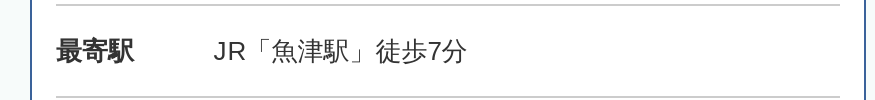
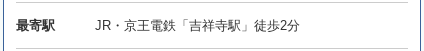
[213,37,467,67] JR「魚津駅」徒歩7分 -> [95,18,300,33] JR・京王電鉄「吉祥寺駅」徒歩2分

